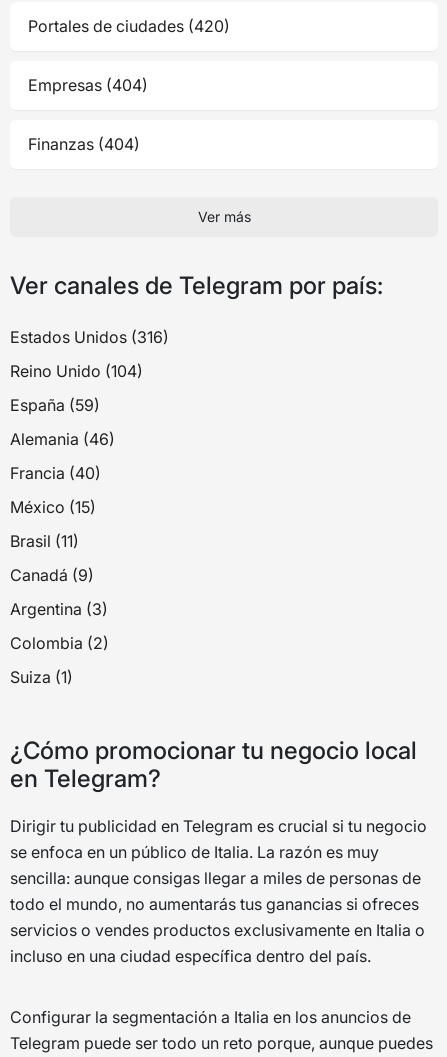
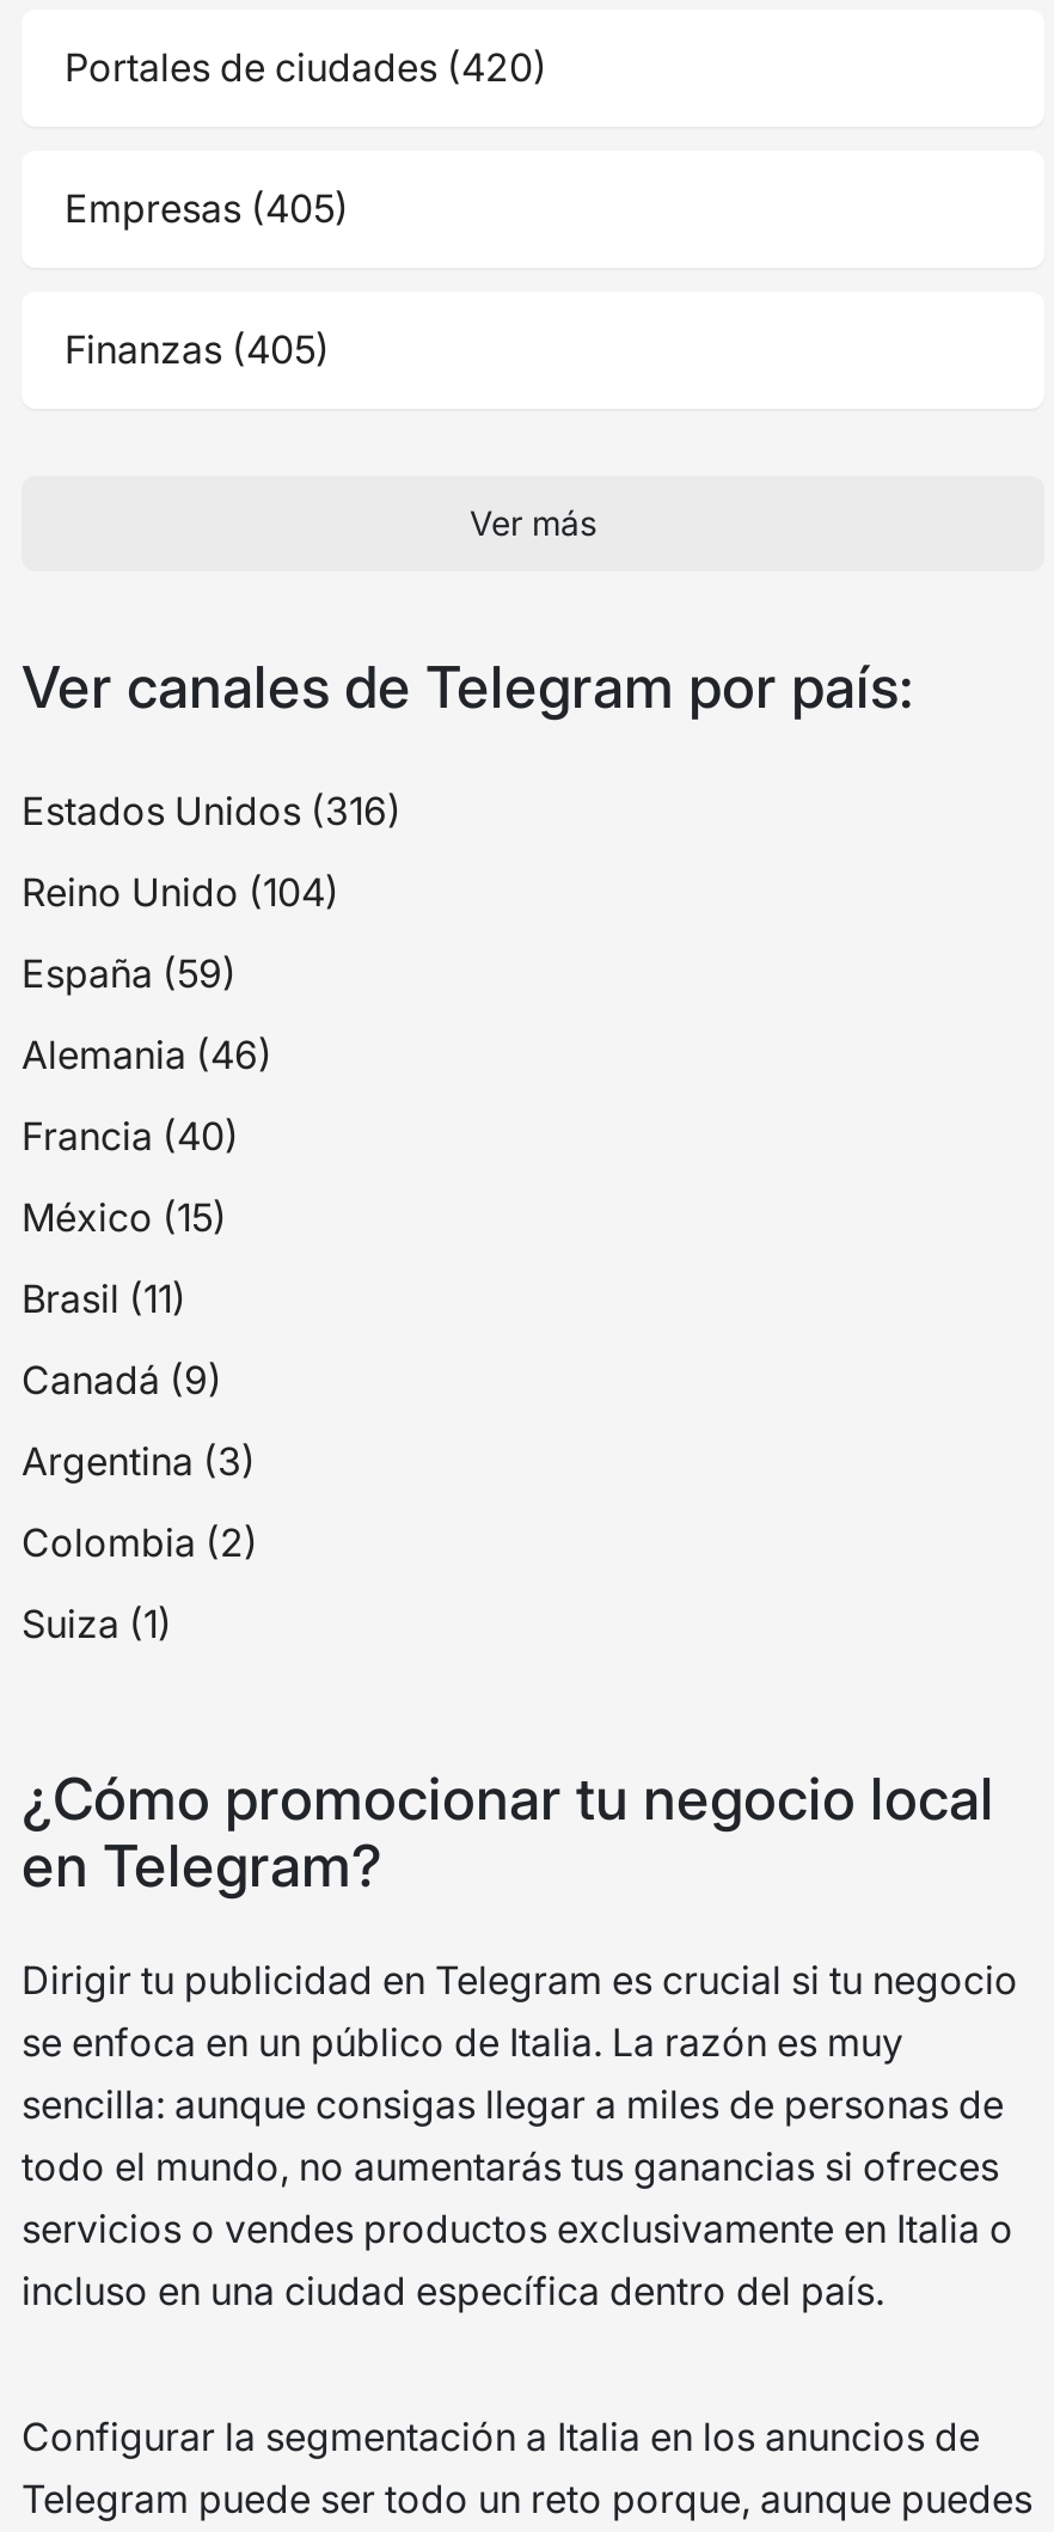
[28,75,148,95] Empresas (404) -> [65,183,349,231] Empresas (405)
[28,134,140,154] Finanzas (404) -> [65,324,330,372] Finanzas (405)

